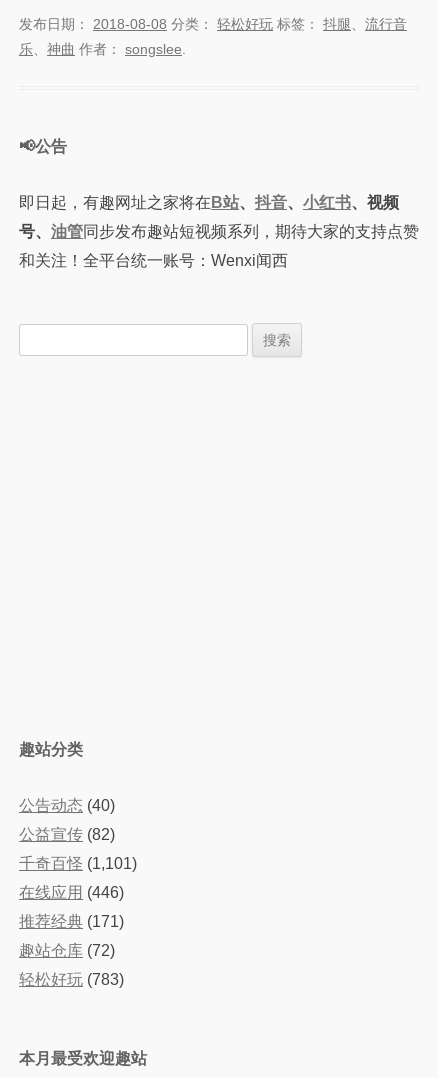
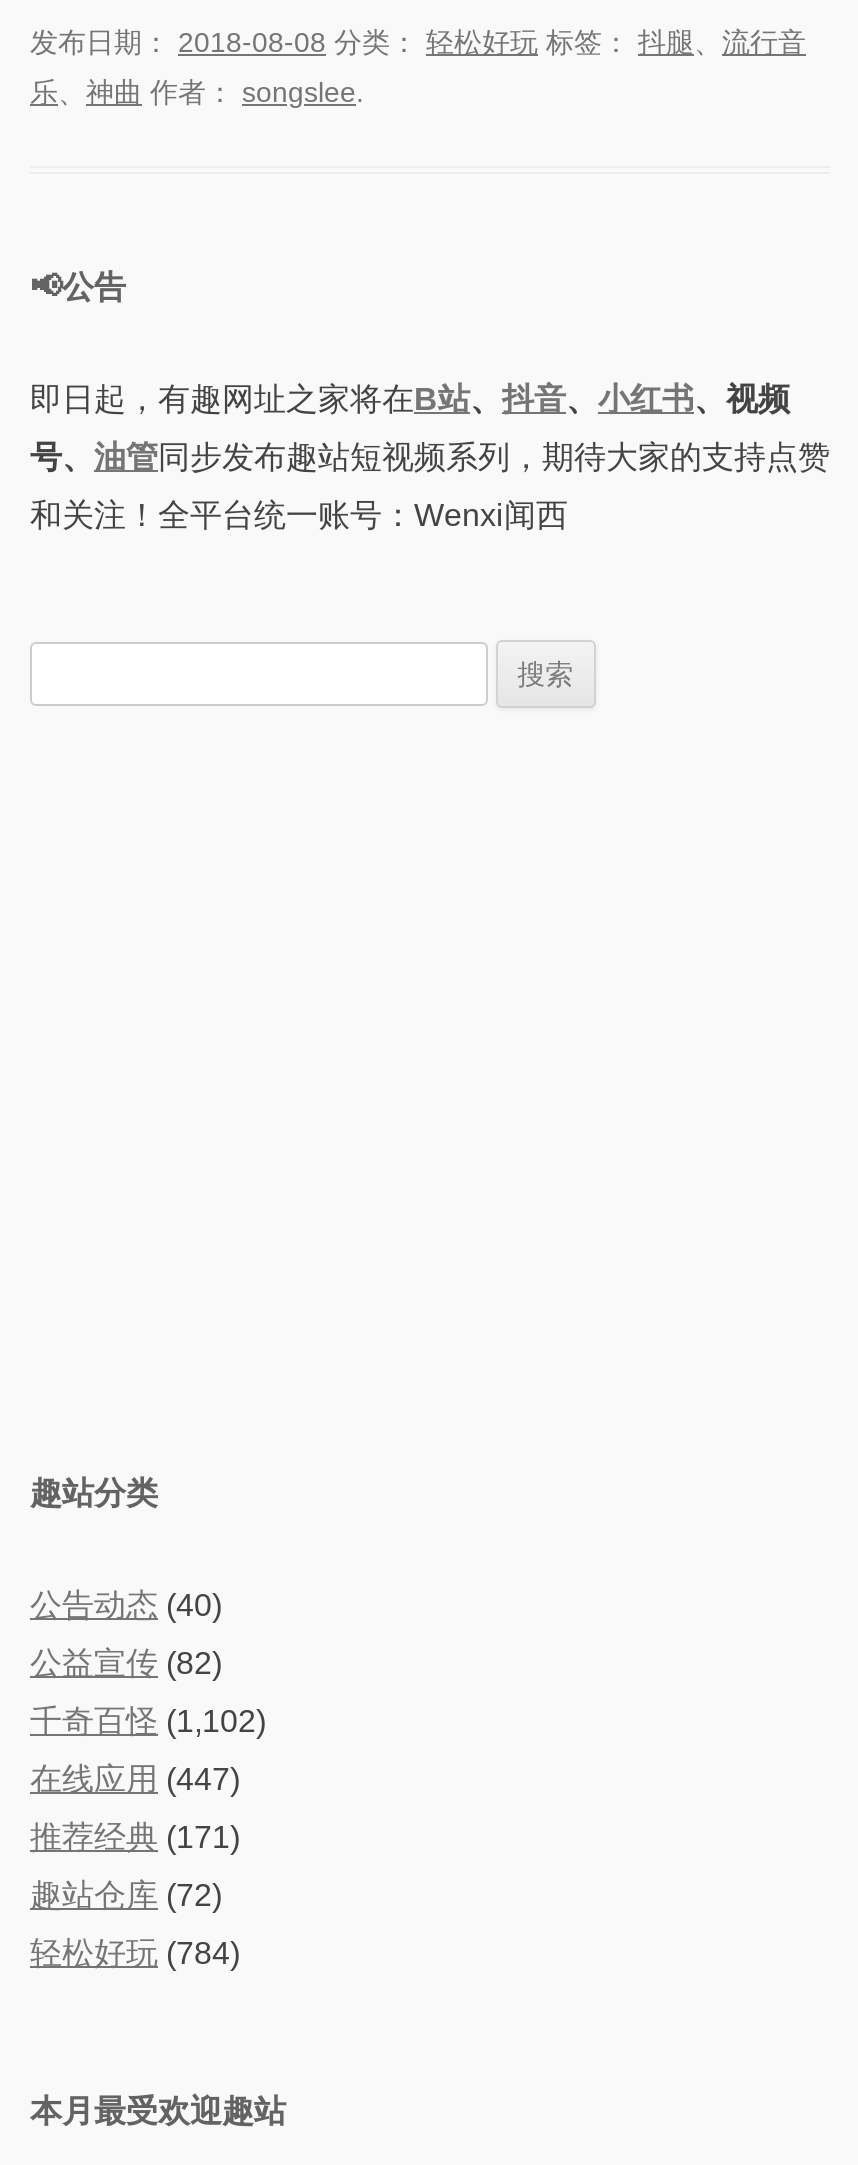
[19,855,137,872] 千奇百怪(1,101) -> [30,1704,266,1738] 千奇百怪(1,102)
[19,884,124,901] 在线应用(446) -> [30,1762,240,1796] 在线应用(447)
[19,971,124,988] 轻松好玩(783) -> [30,1936,240,1970] 轻松好玩(784)

